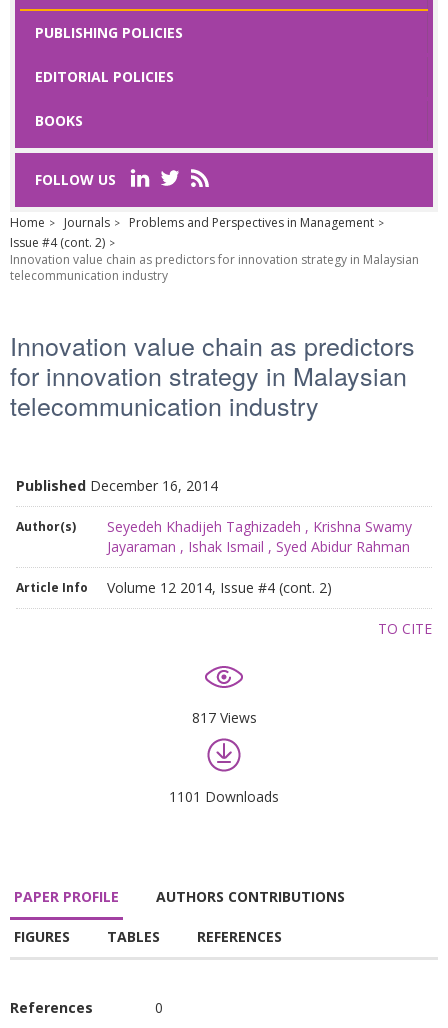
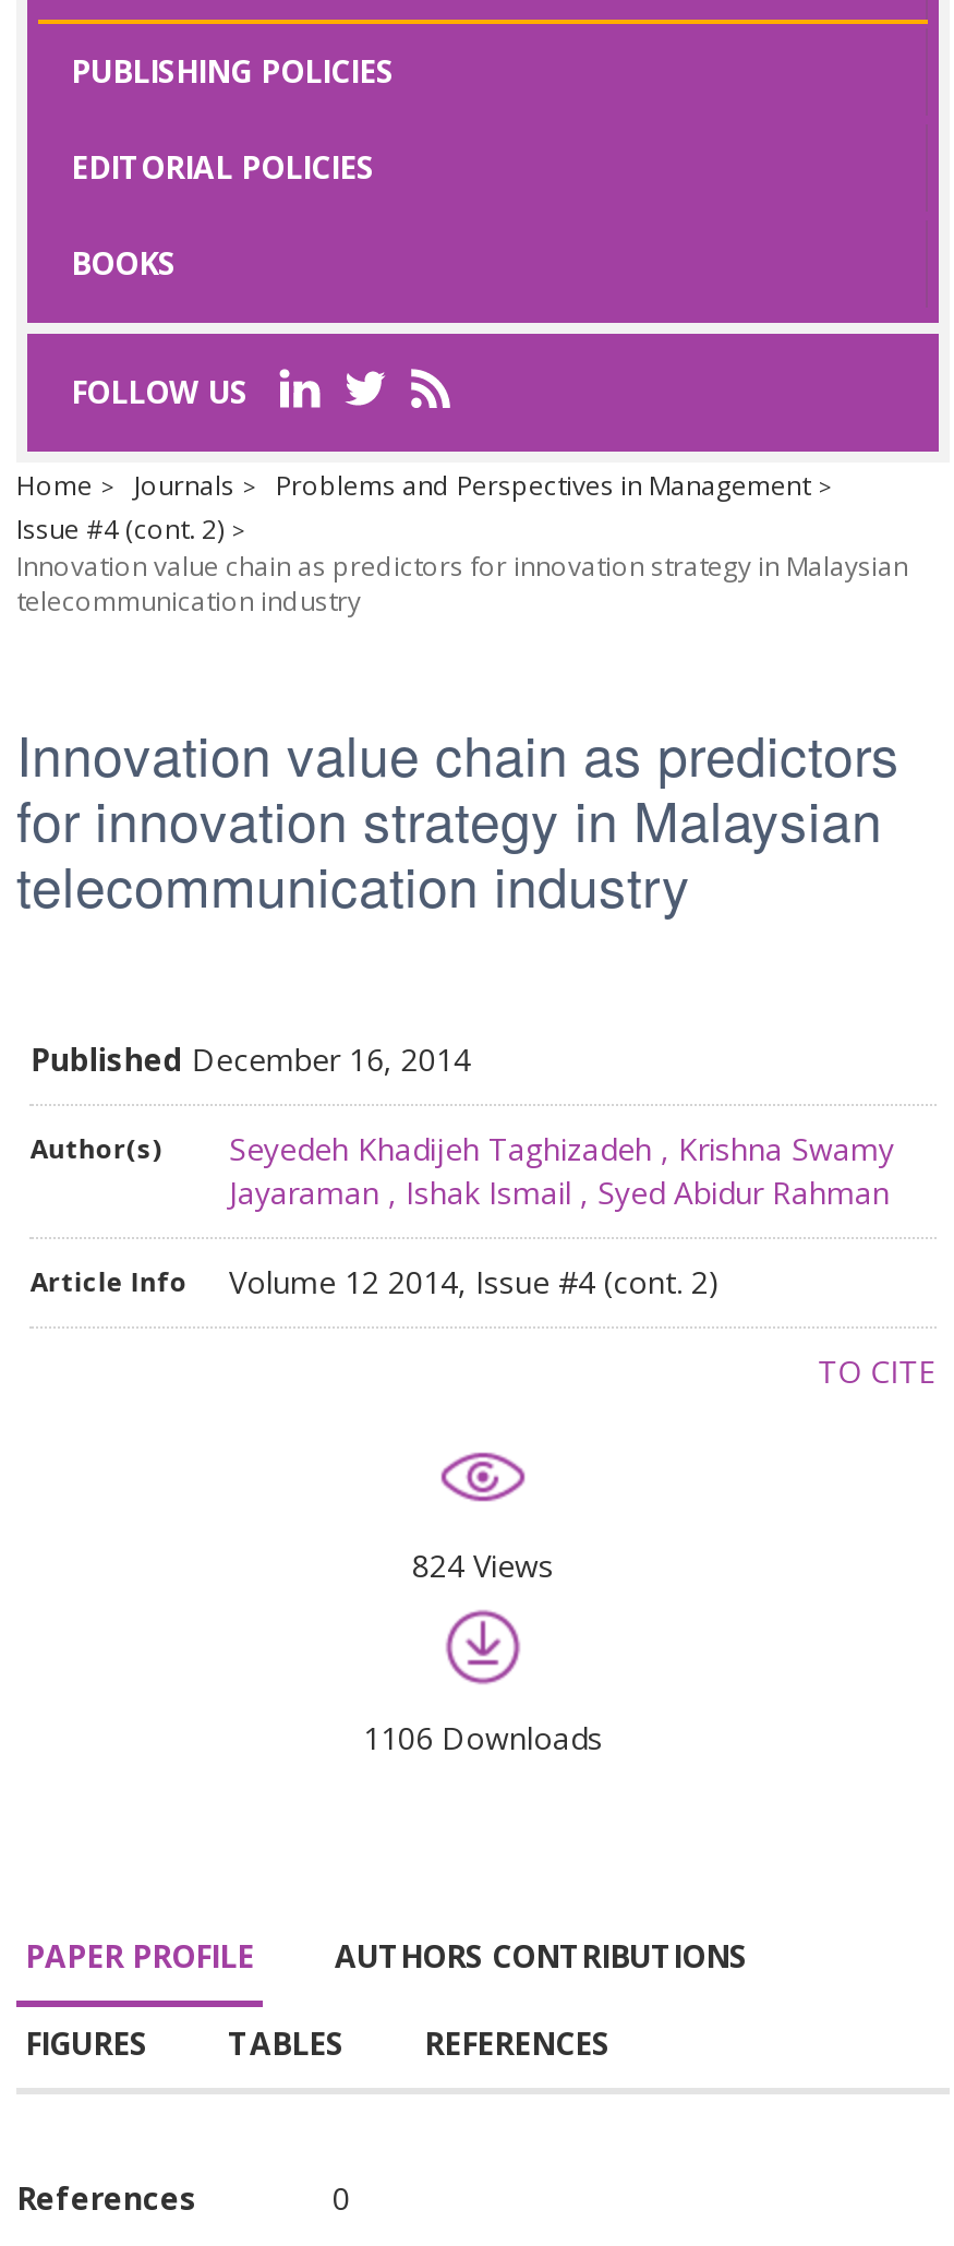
[191,708,256,727] 817 Views -> [412,1545,554,1586] 824 Views
[169,787,279,806] 1101 Downloads -> [363,1717,603,1758] 1106 Downloads

